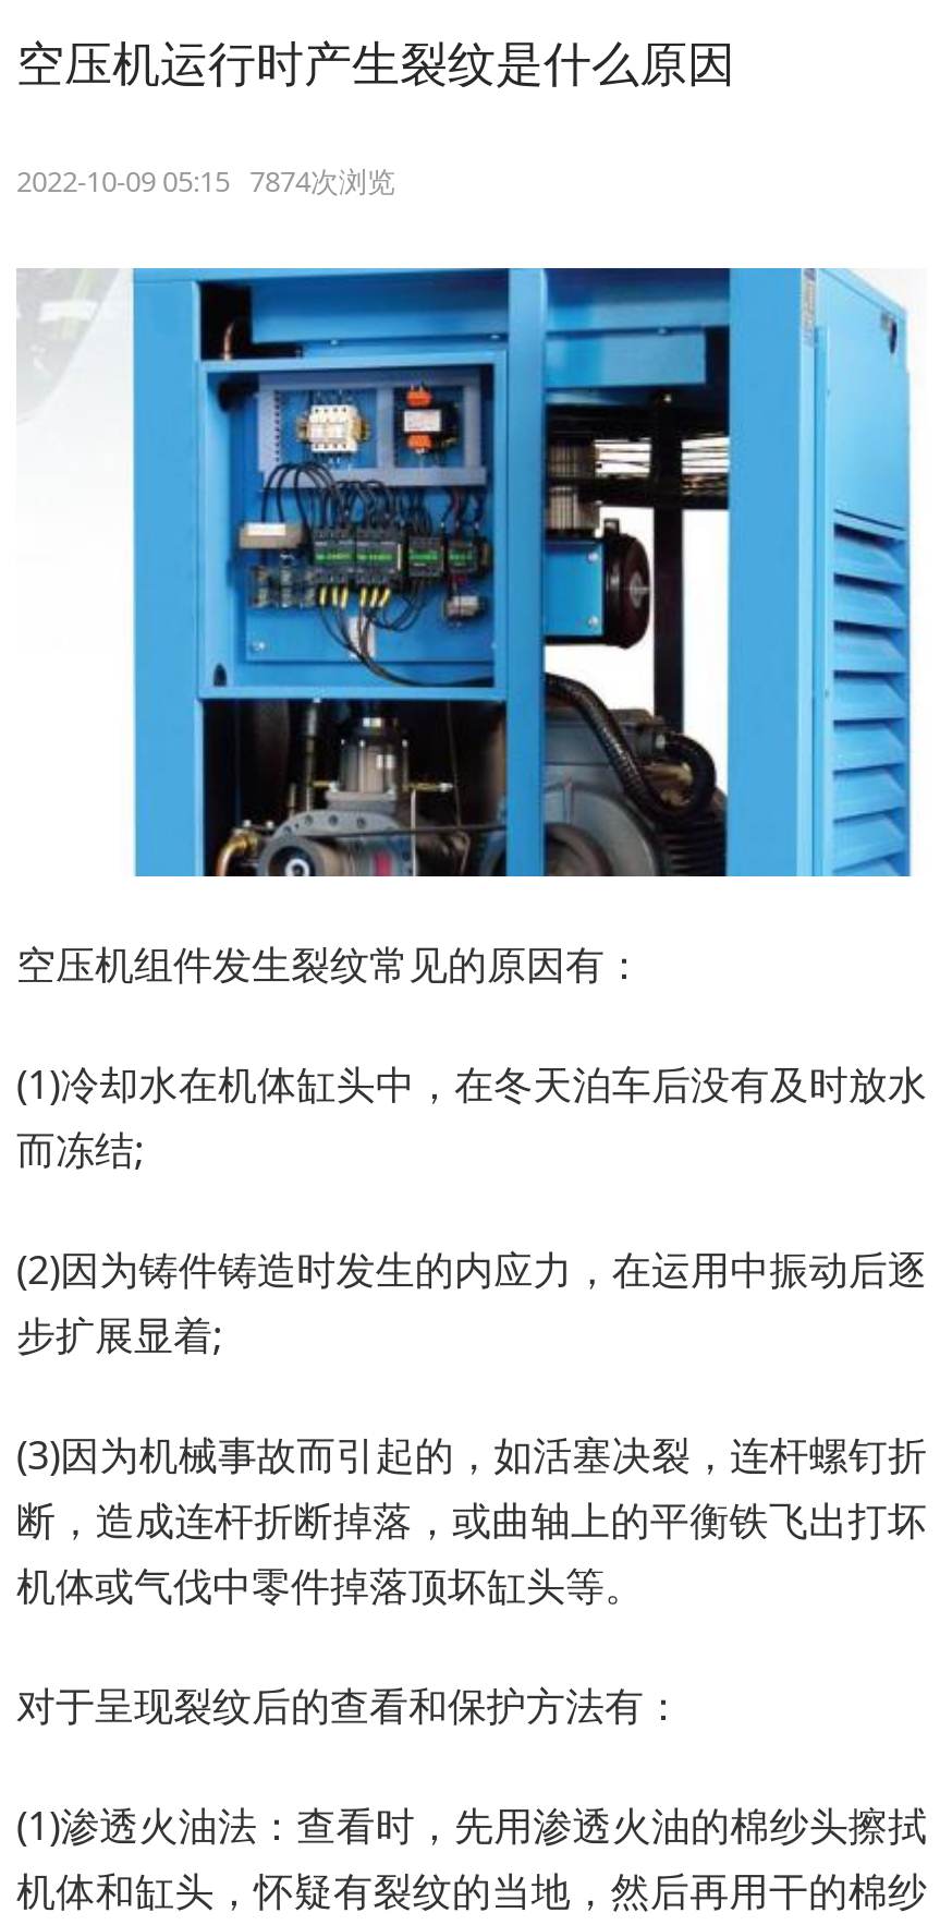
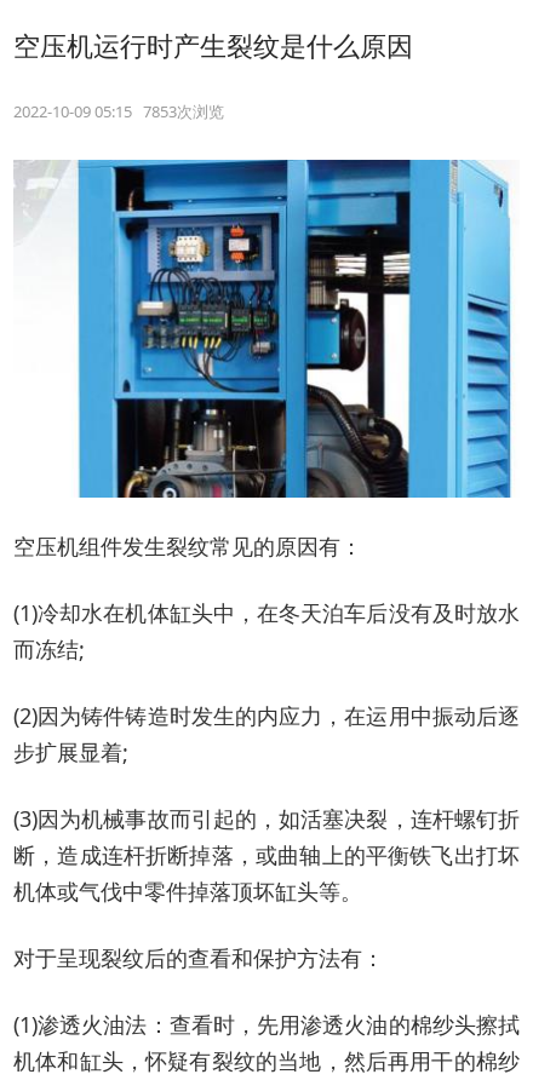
[16,161,395,201] 2022-10-09 05:15 7874次浏览 -> [13,100,224,122] 2022-10-09 05:15 7853次浏览

